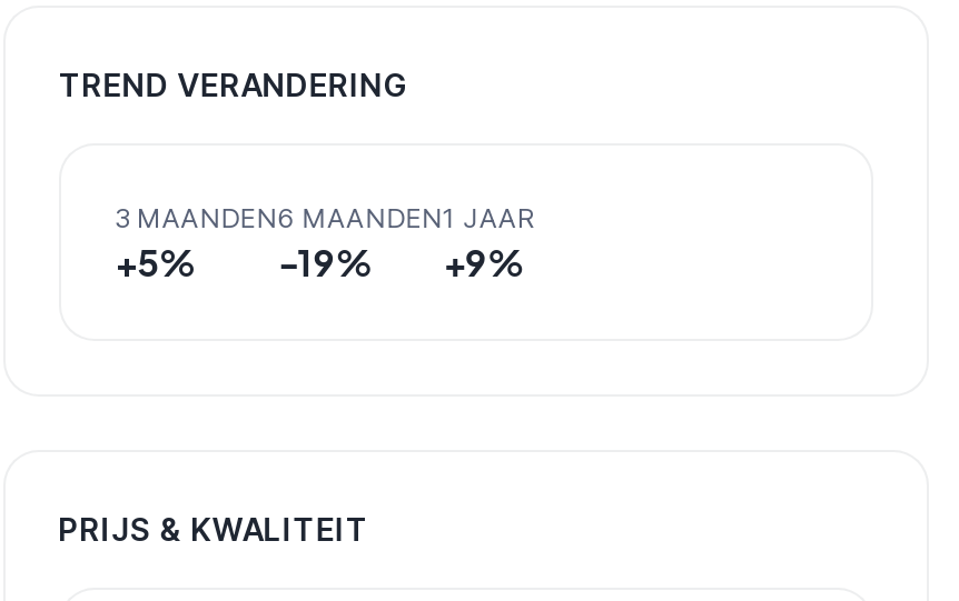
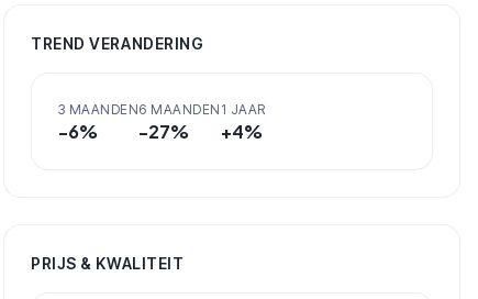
[115,239,197,286] +5% -> [58,120,98,143] -6%
[278,239,373,286] -19% -> [139,120,189,143] -27%
[443,239,526,286] +9% -> [221,120,262,143] +4%

